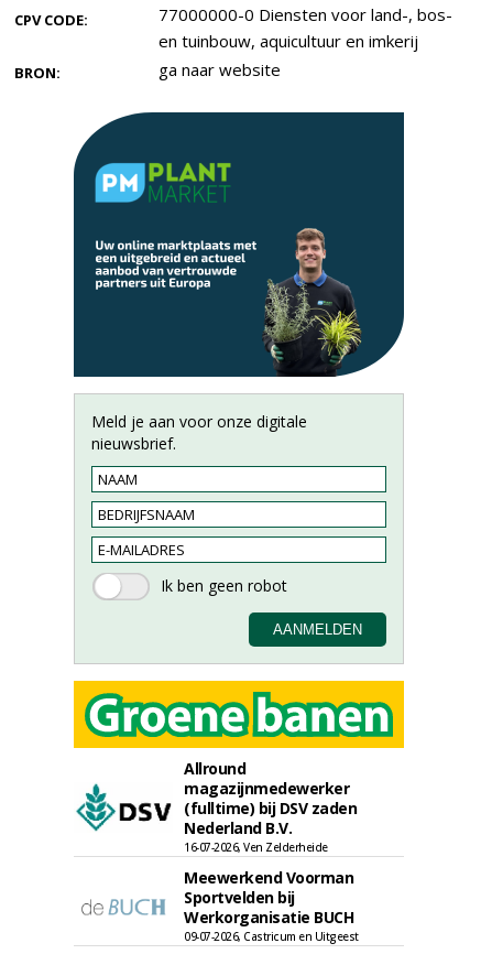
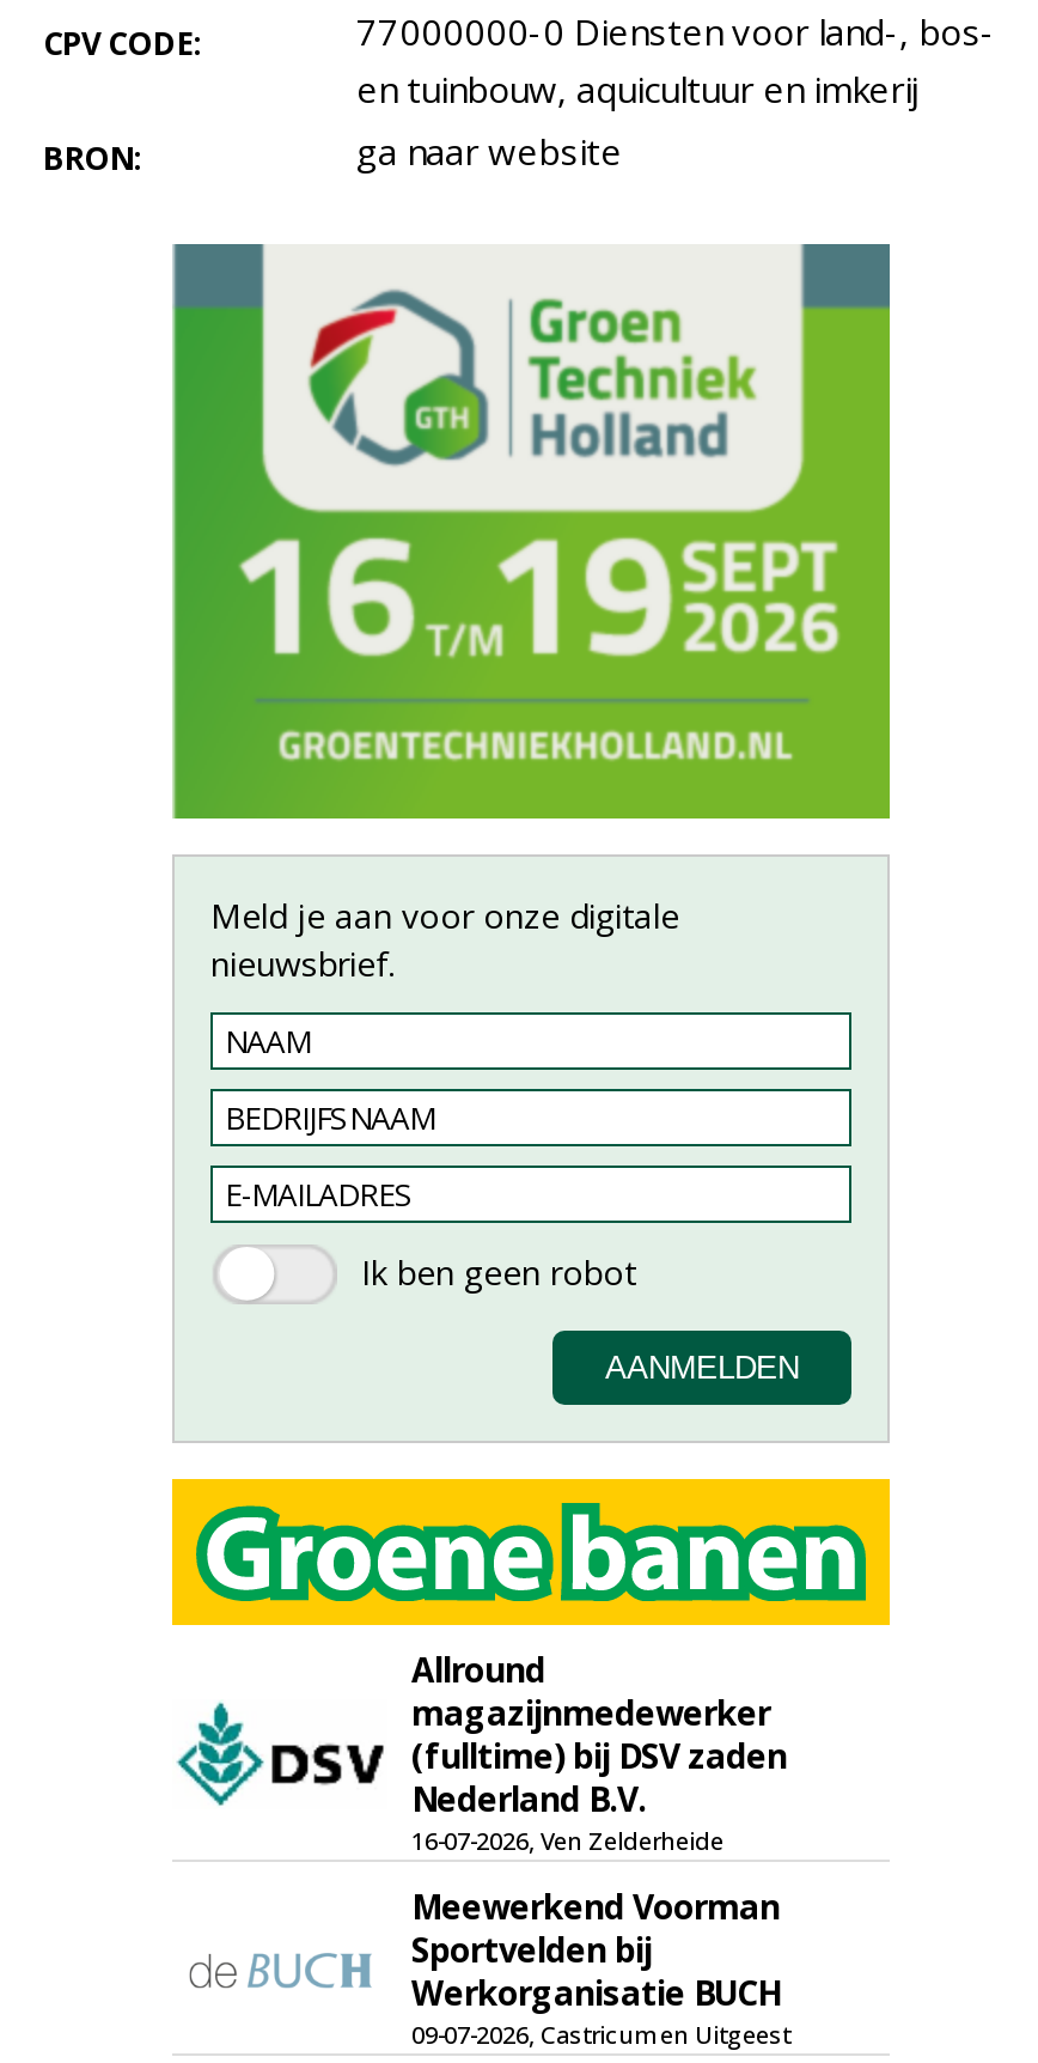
[73,111,405,378] [image] -> [170,242,892,821] [image]

